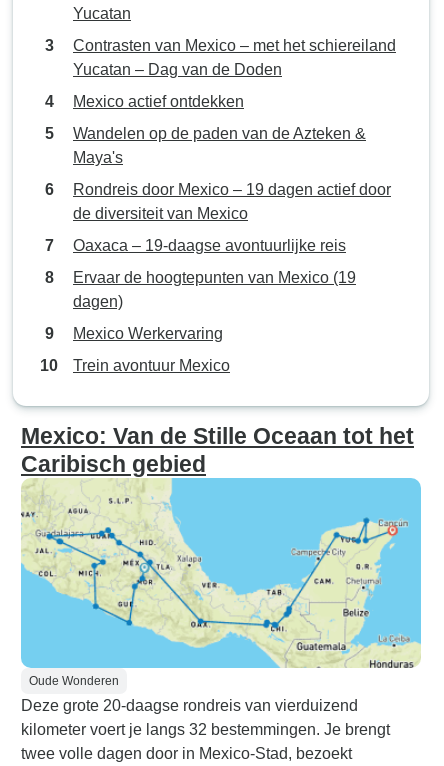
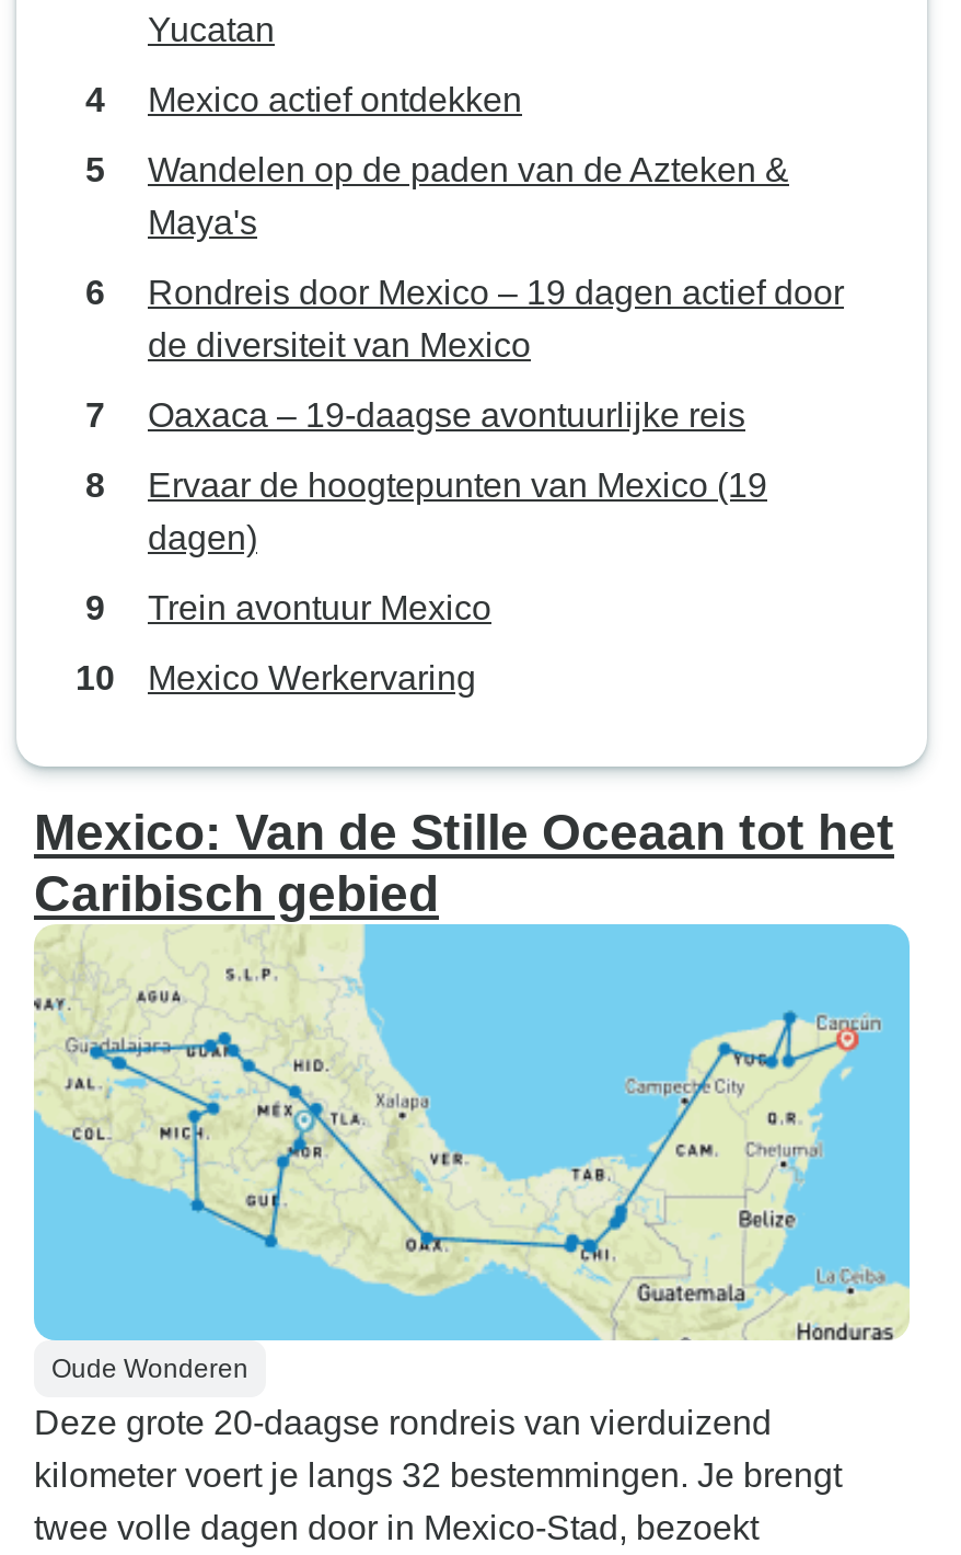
[73,37,396,78] Contrasten van Mexico – met het schiereiland | Yucatan – Dag van de Doden -> none
moved [73,357,230,374] -> [148,589,491,626]: Trein avontuur Mexico

